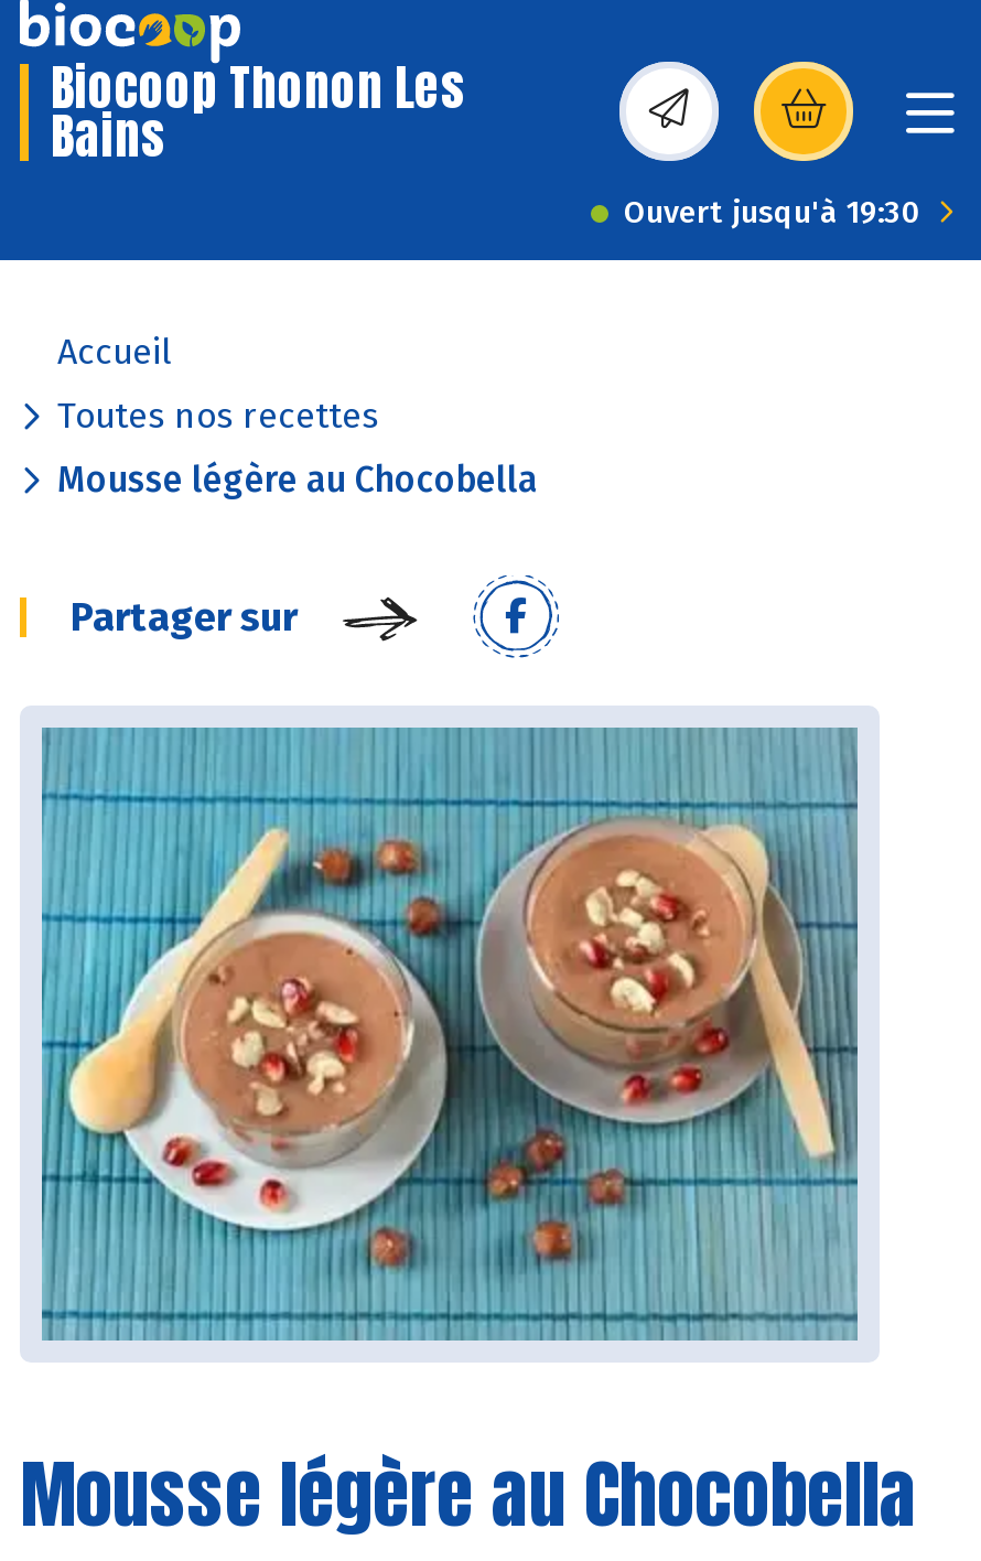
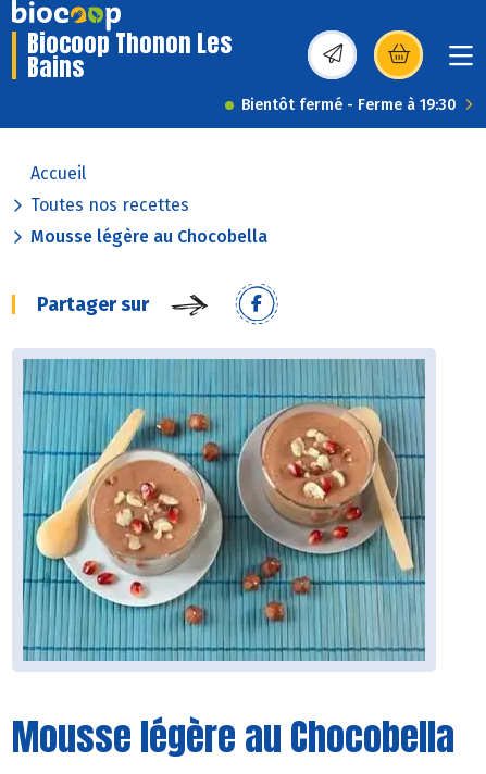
[624,194,921,232] Ouvert jusqu'à 19:30 -> [241,96,457,114] Bientôt fermé - Ferme à 19:30

